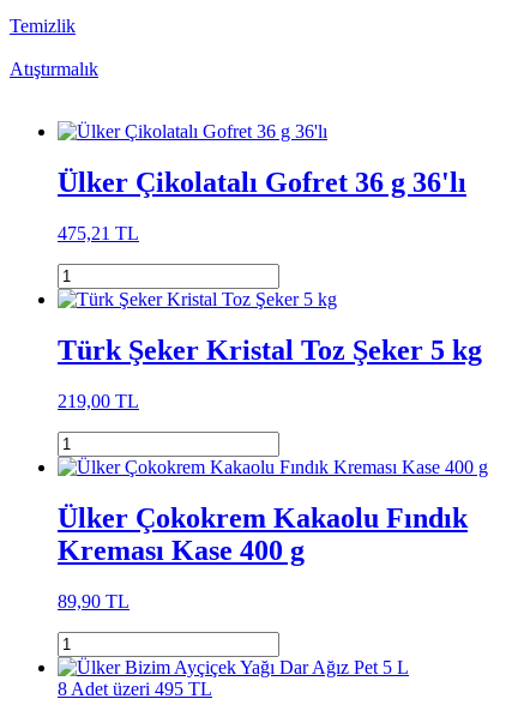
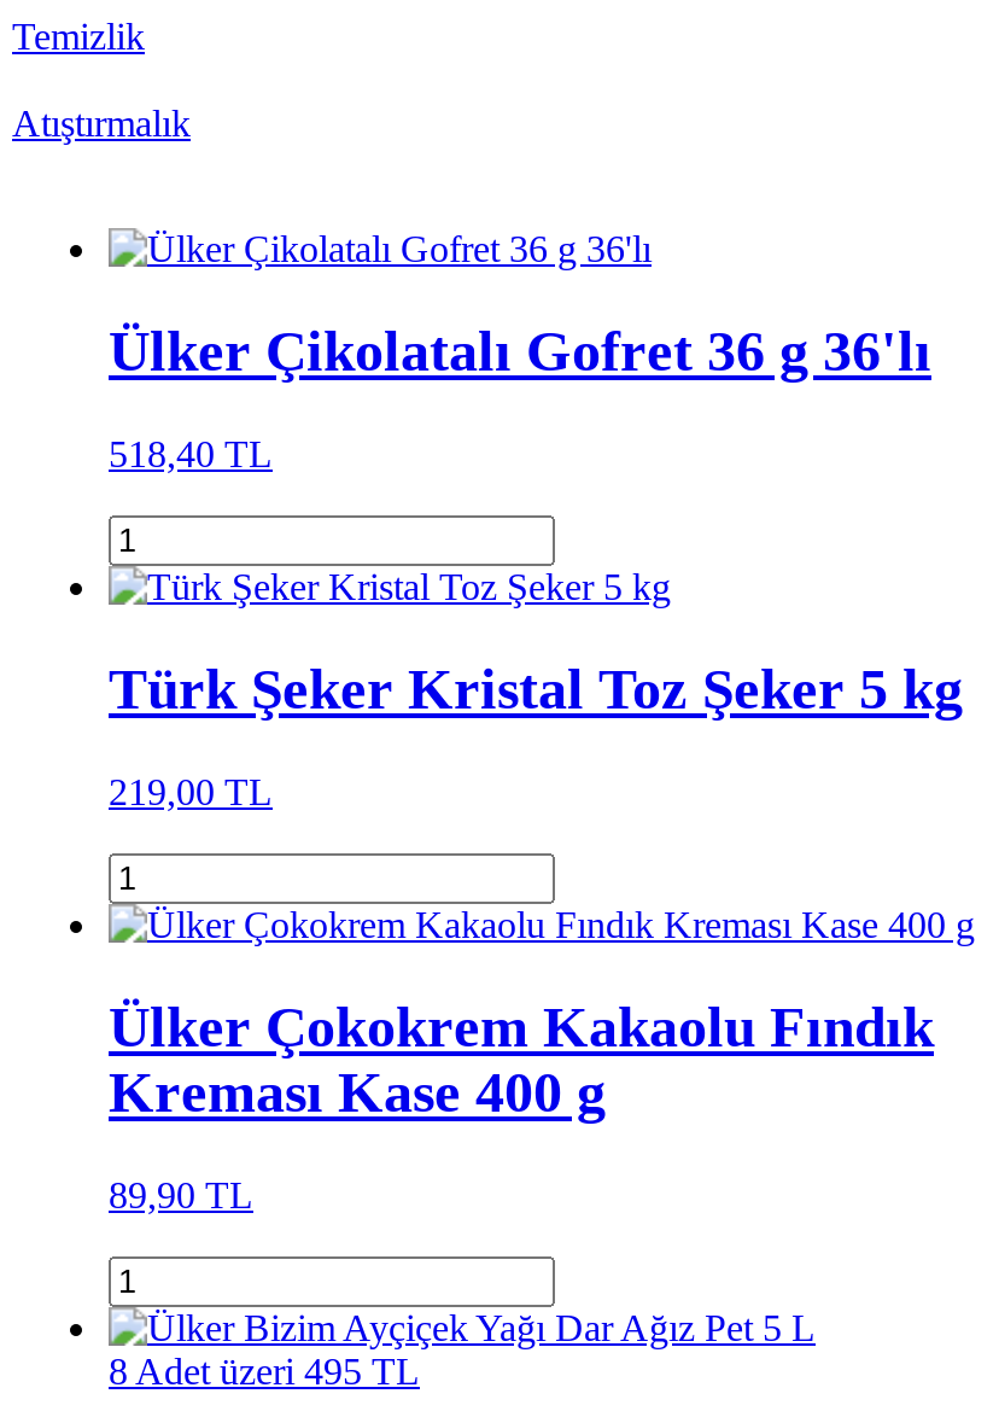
[58,223,139,244] 475,21 TL -> [109,434,273,475] 518,40 TL

